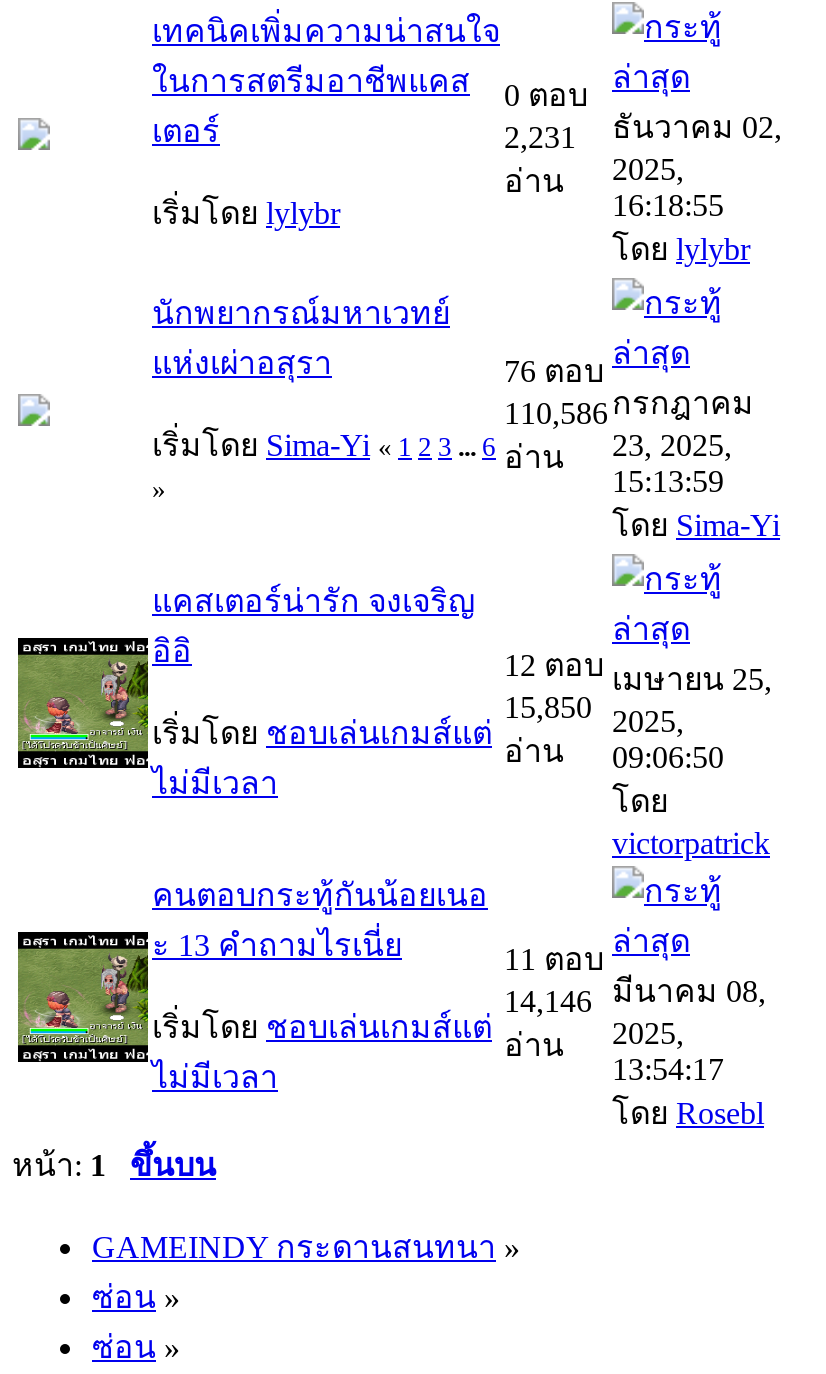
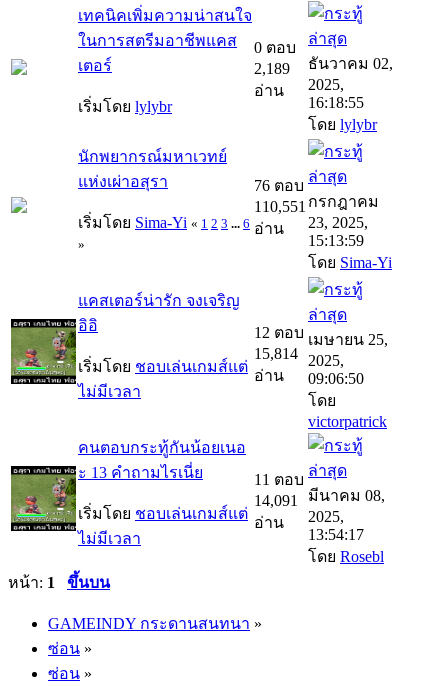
[504,110,782,154] 2,231 ธันวาคม 02, -> [254,55,393,77] 2,189 ธันวาคม 02,
[504,386,754,430] 110,586 กรกฎาคม -> [254,193,379,215] 110,551 กรกฎาคม
[504,690,684,738] 15,850 2025, -> [254,345,344,369] 15,814 2025,
[504,974,766,1018] 14,146 มีนาคม 08, -> [254,487,385,509] 14,091 มีนาคม 08,

